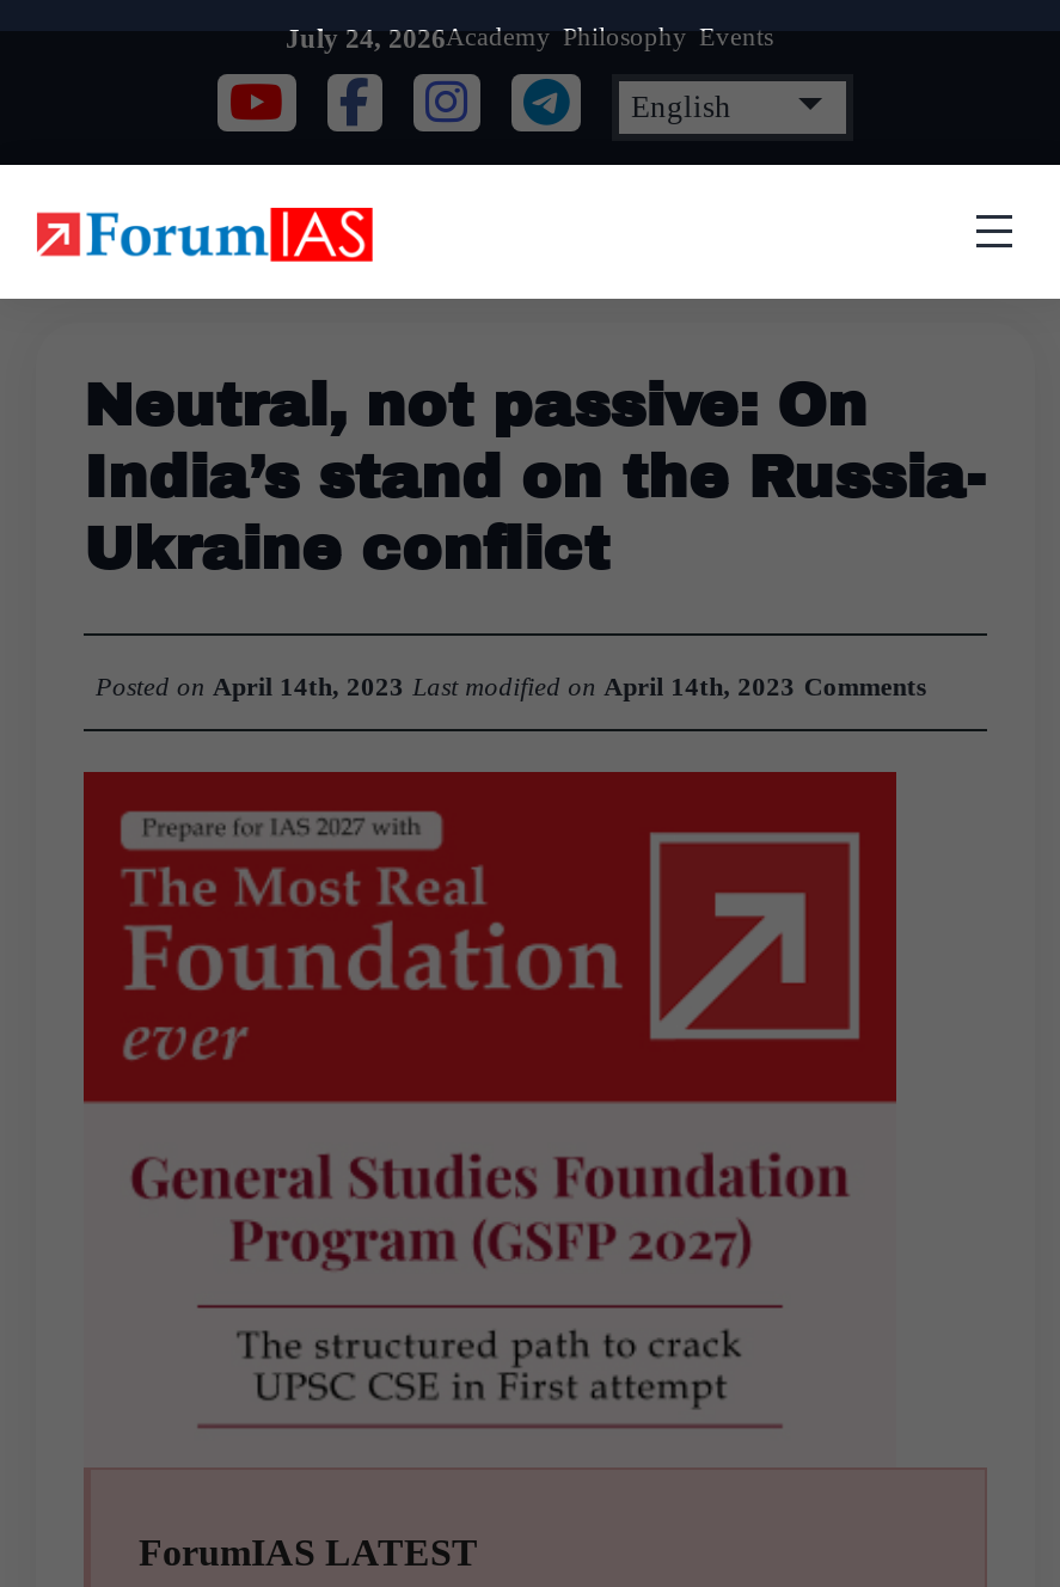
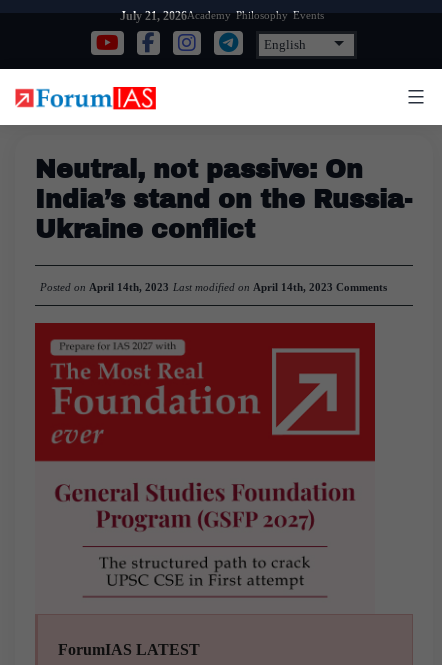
[286,22,773,53] July 24, 2026Academy Philosophy Events -> [119,9,323,22] July 21, 2026Academy Philosophy Events

